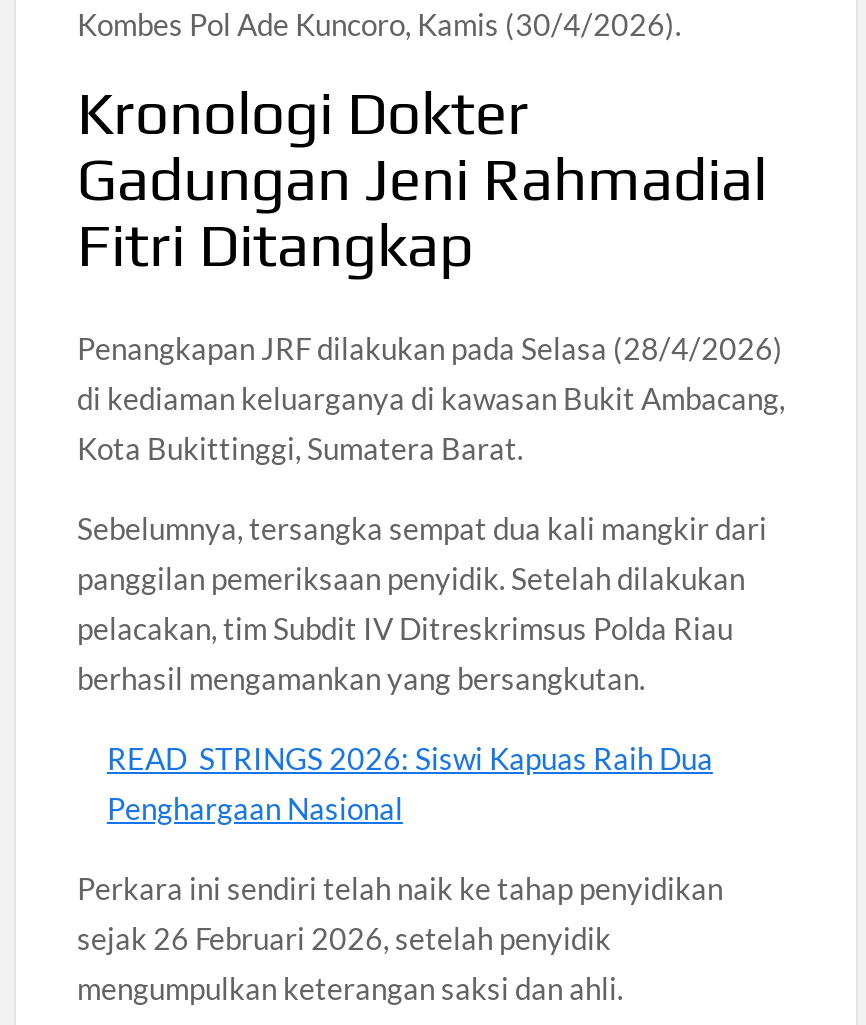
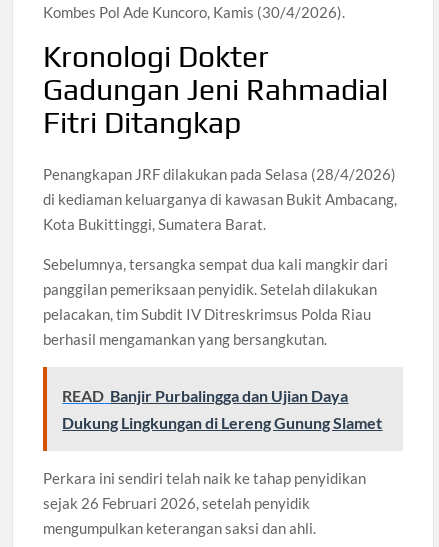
[107,740,713,826] READ STRINGS 2026: Siswi Kapuas Raih Dua | Penghargaan Nasional -> [62,386,382,432] READ Banjir Purbalingga dan Ujian Daya | Dukung Lingkungan di Lereng Gunung Slamet

